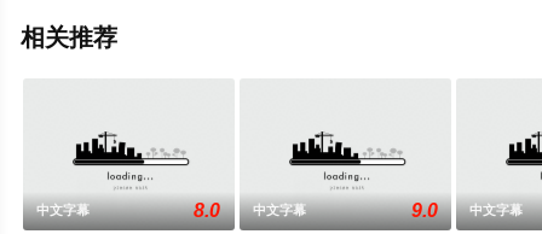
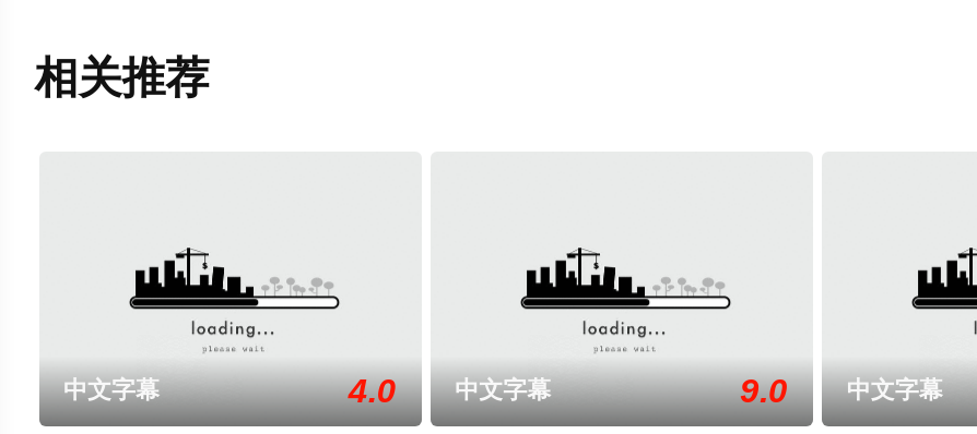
[194,200,221,221] 8.0 -> [348,372,396,409] 4.0

